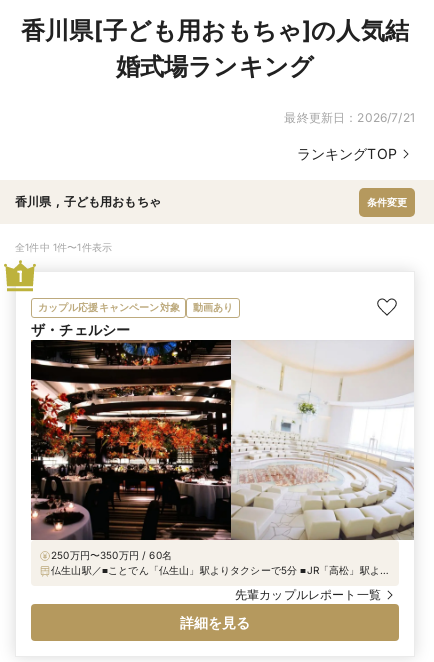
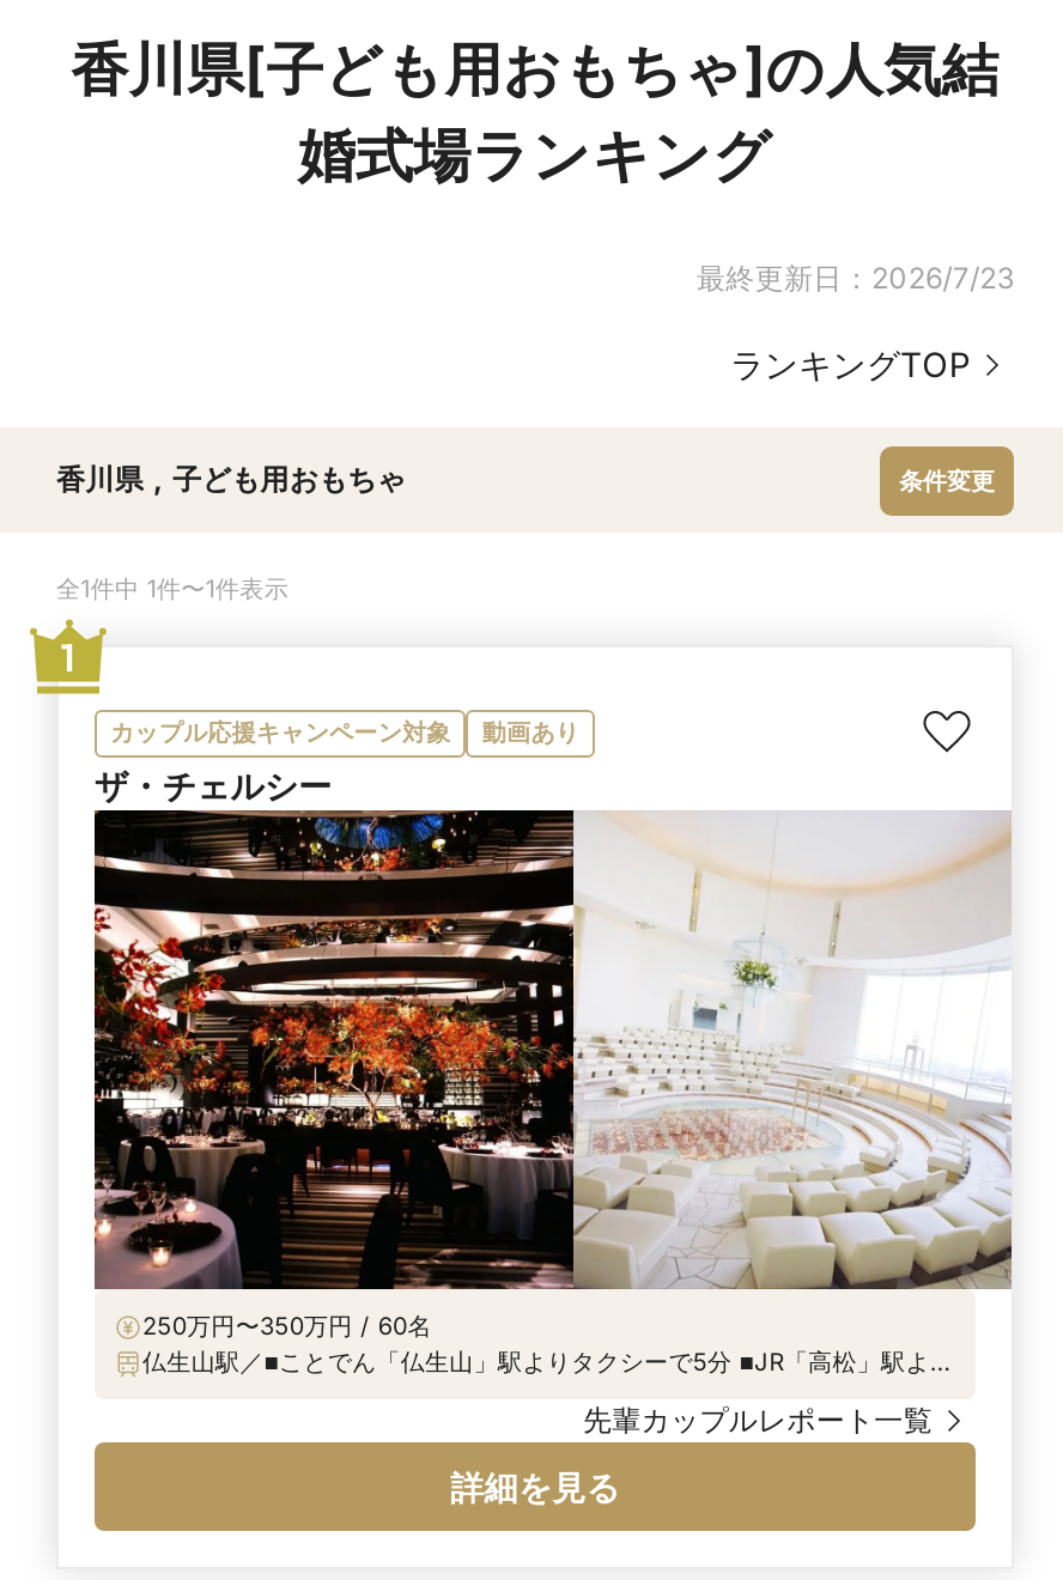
[284,110,415,125] 最終更新日：2026/7/21 -> [697,260,1014,296] 最終更新日：2026/7/23

